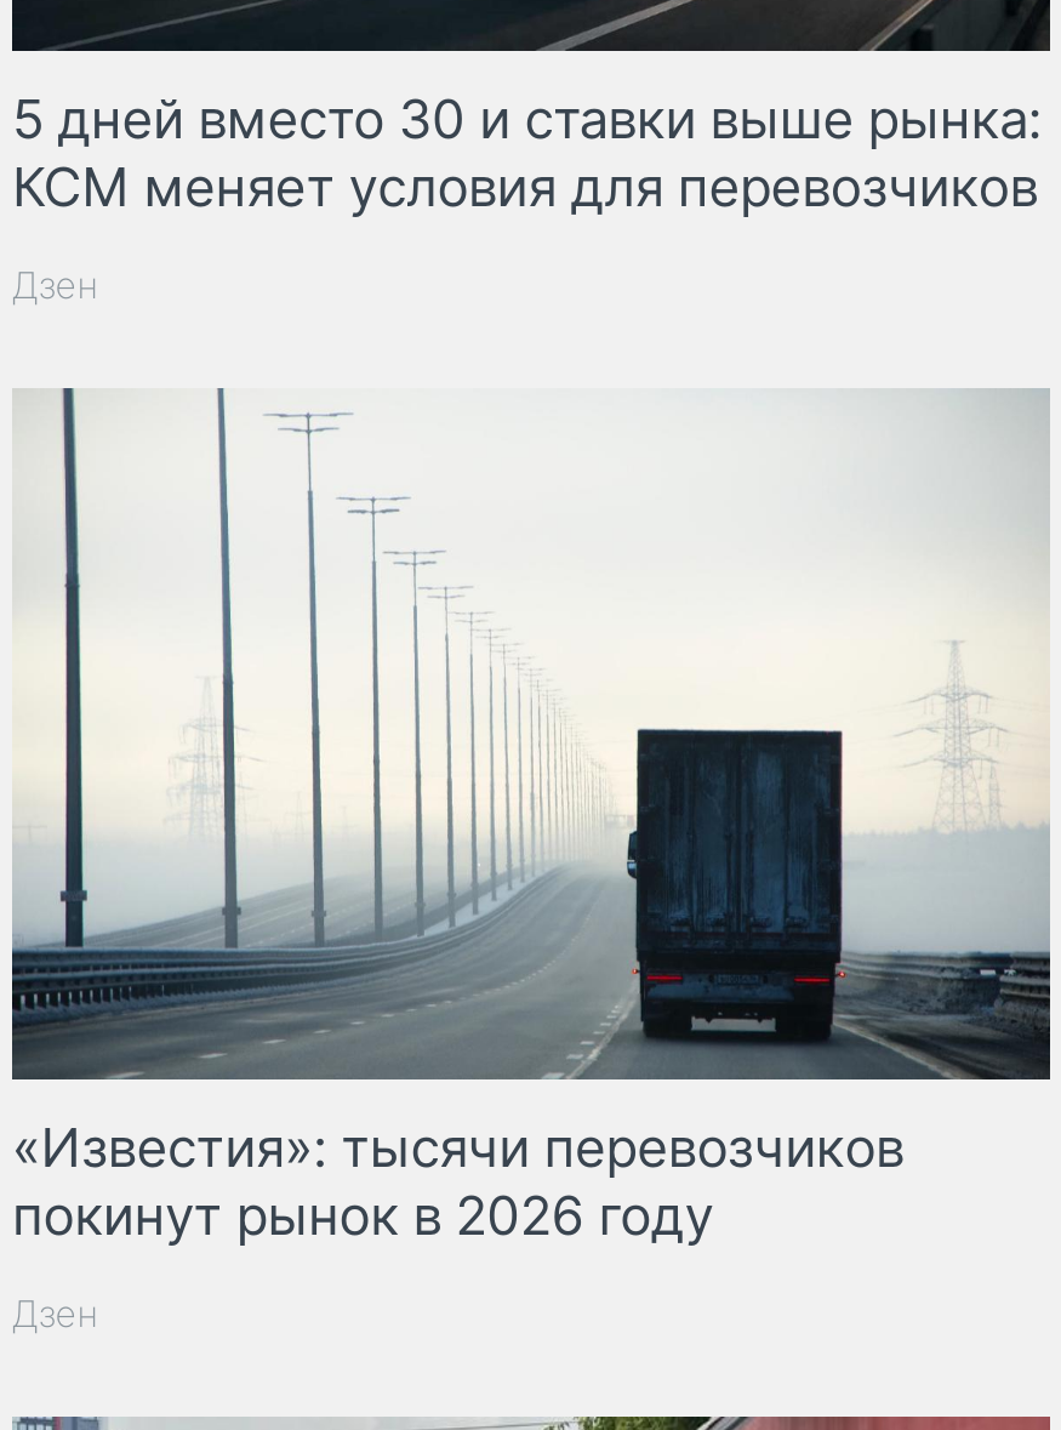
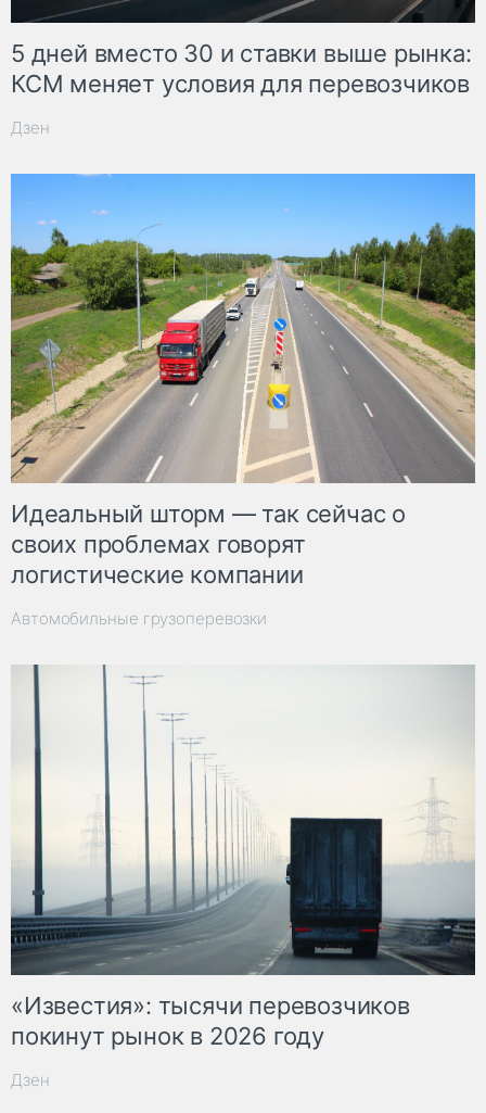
none -> [10,173,476,629] [image] | Идеальный шторм — так сейчас о | своих проблемах говорят | логистические компании | Автомобильные грузоперевозки

